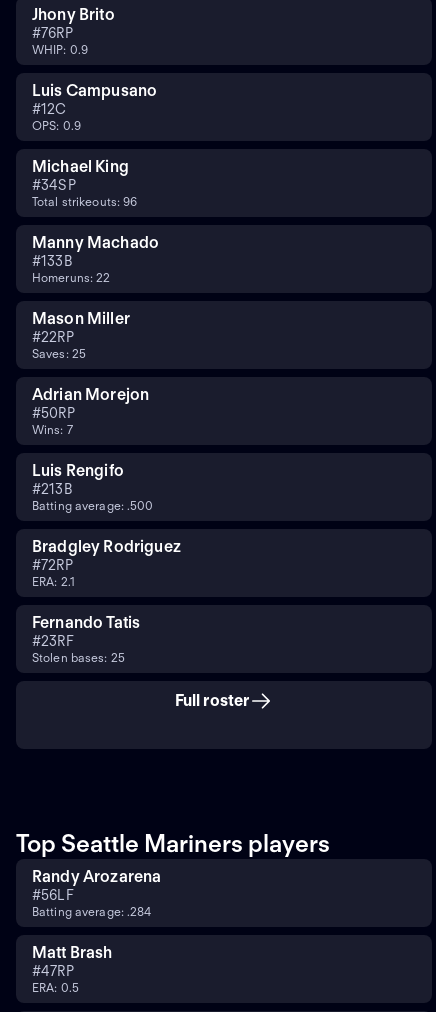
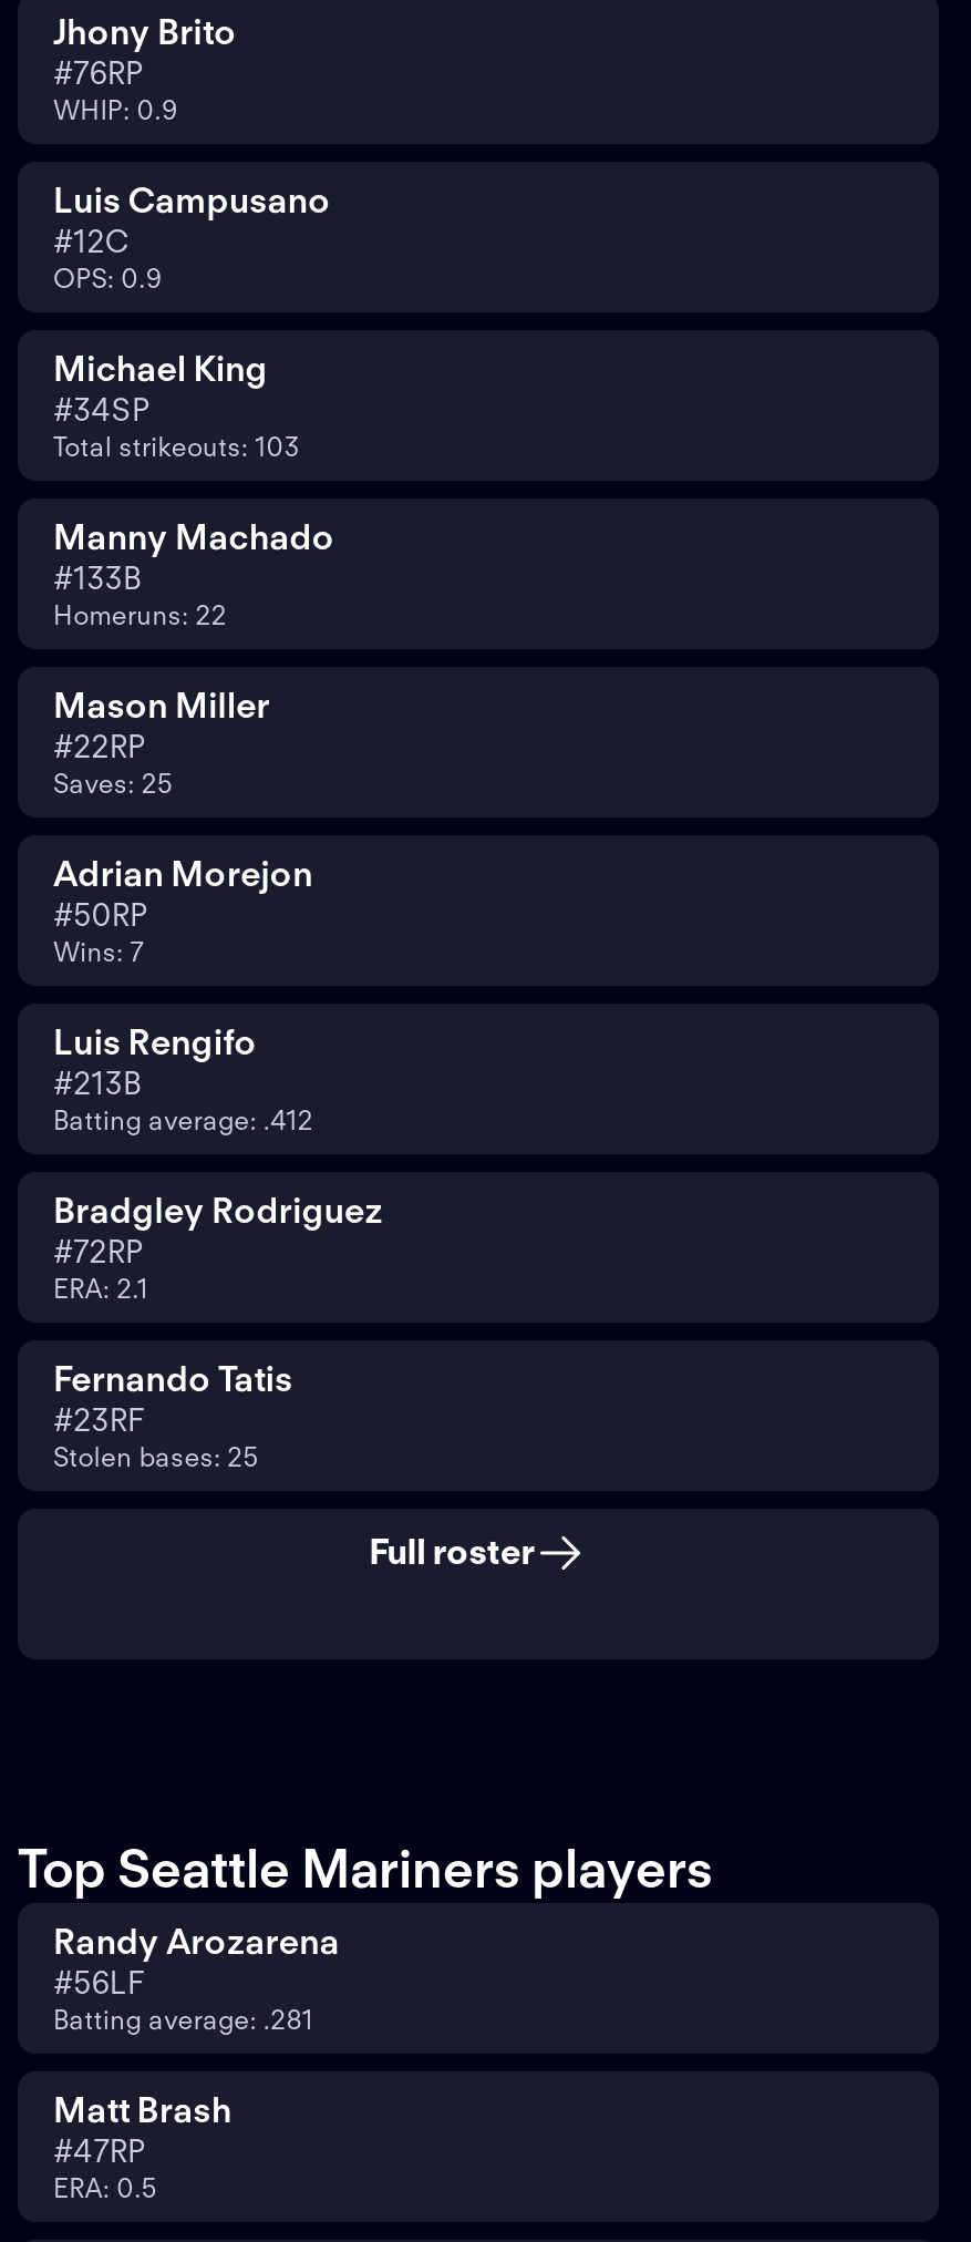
[32,194,137,209] Total strikeouts: 96 -> [53,430,300,463] Total strikeouts: 103
[32,498,153,513] Batting average: .500 -> [53,1103,313,1137] Batting average: .412
[32,904,151,919] Batting average: .284 -> [53,2003,313,2036] Batting average: .281

